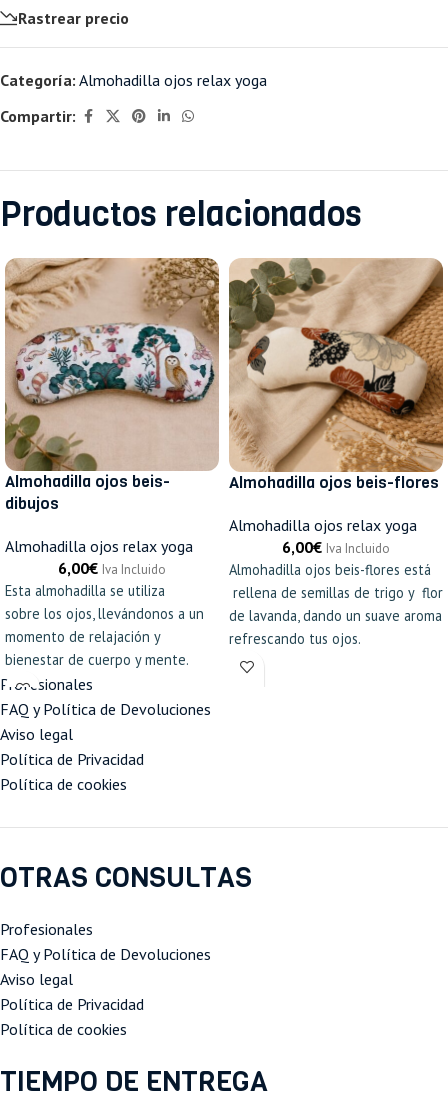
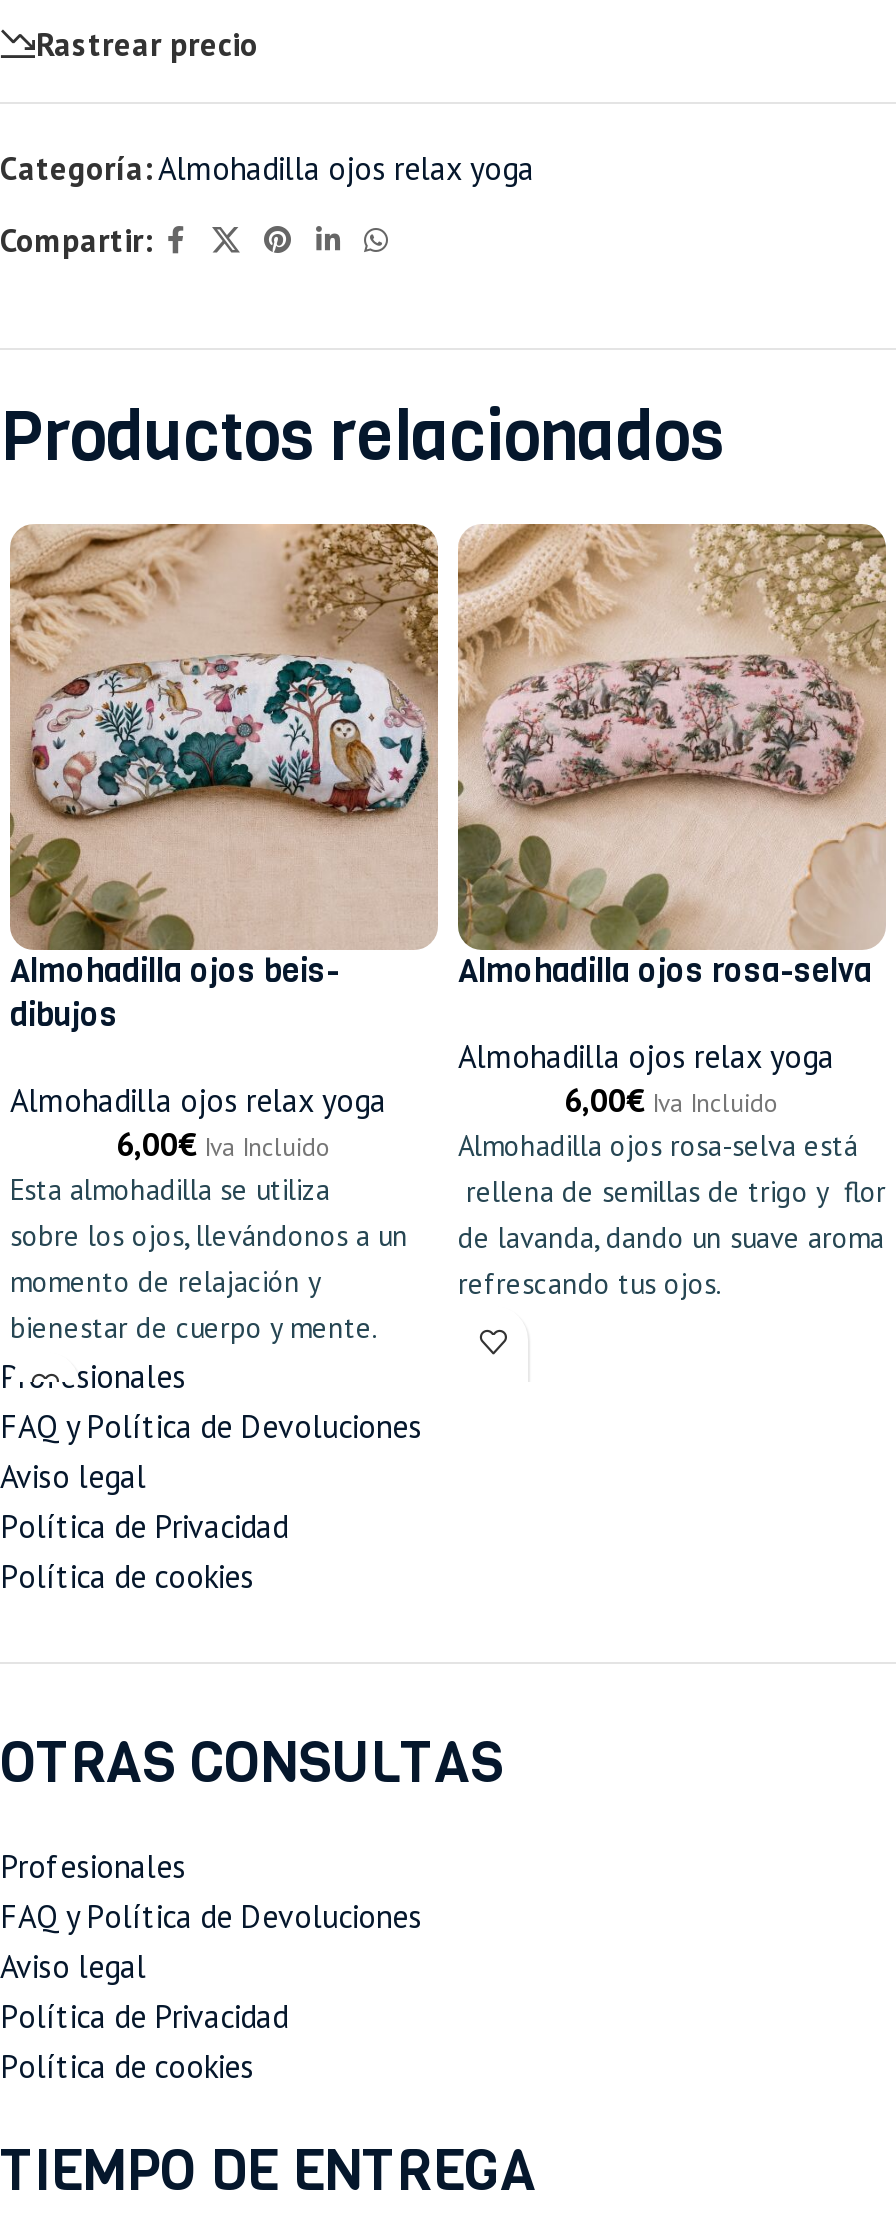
[228,258,443,493] [image] | Almohadilla ojos beis-flores -> [456,524,886,992] [image] | Almohadilla ojos rosa-selva
[229,560,431,579] Almohadilla ojos beis-flores está -> [458,1126,858,1164] Almohadilla ojos rosa-selva está

